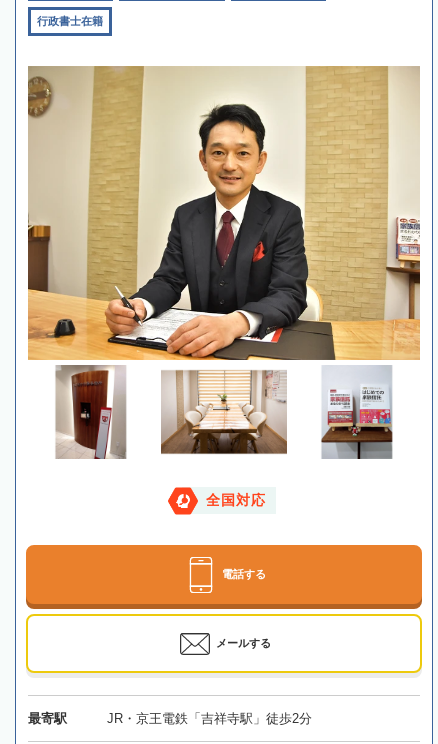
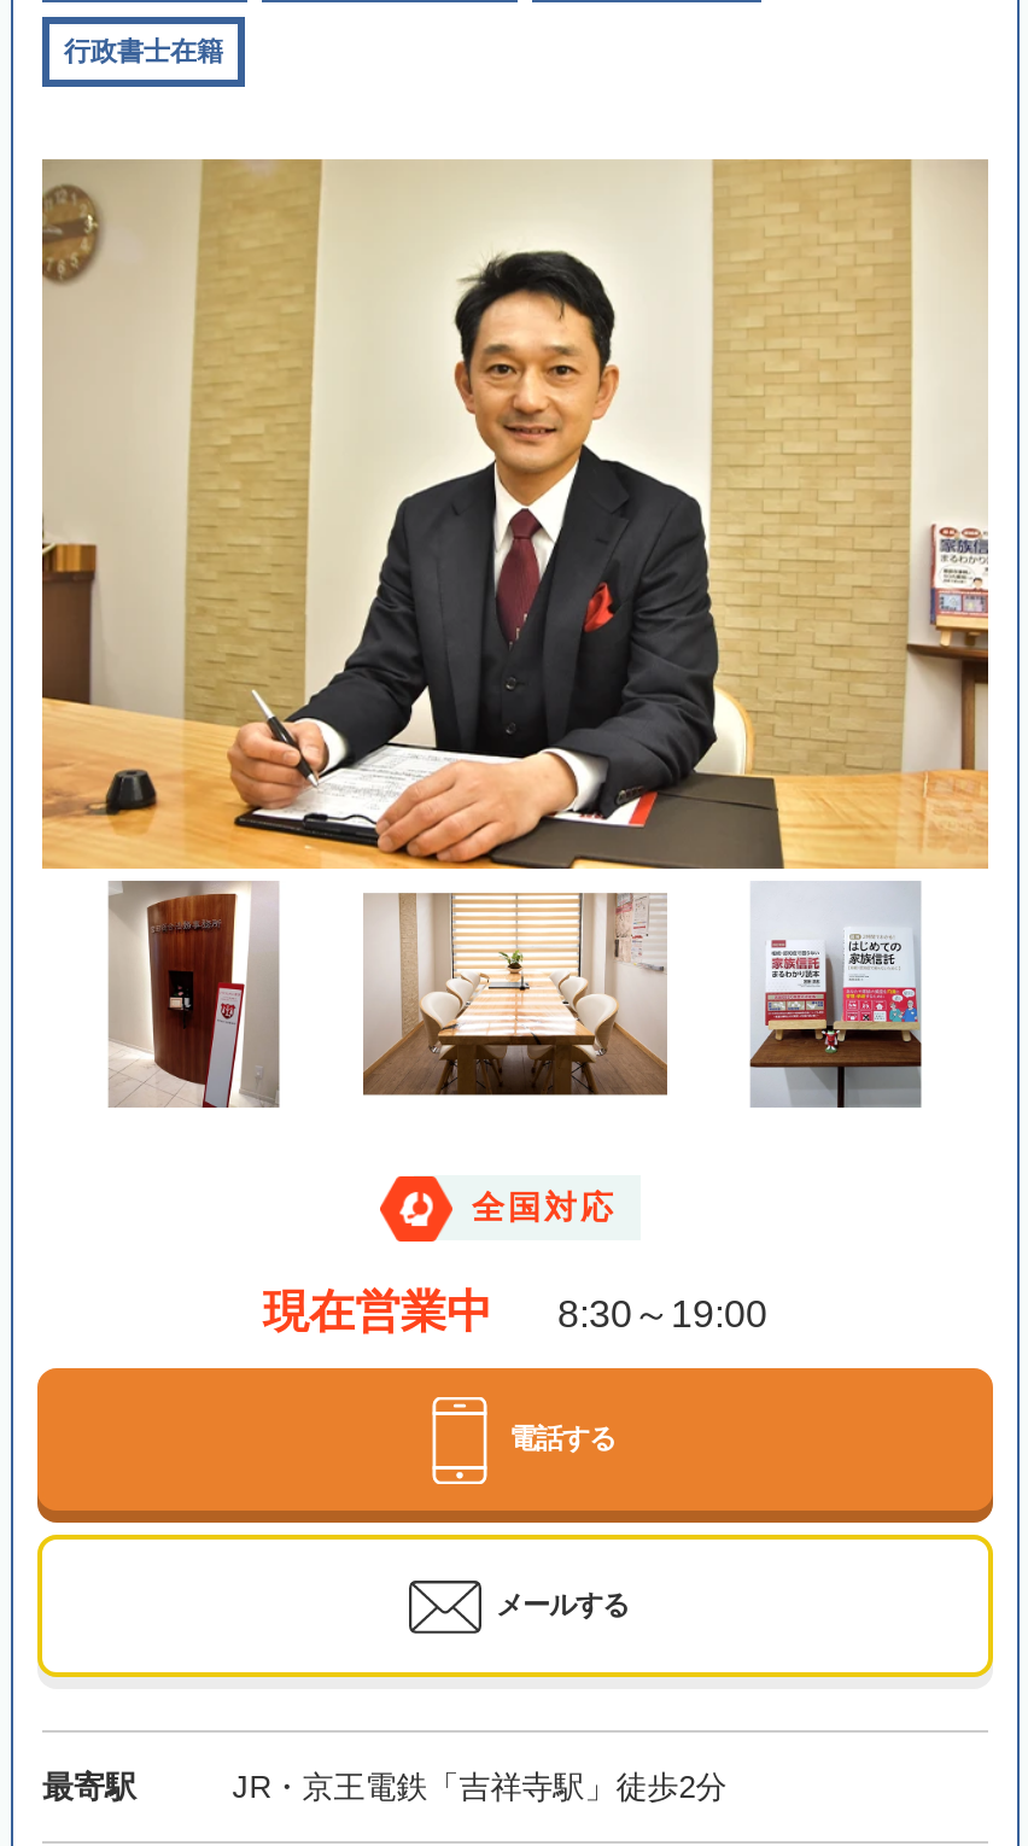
none -> [263,1287,767,1338] 現在営業中 | 8:30～19:00

